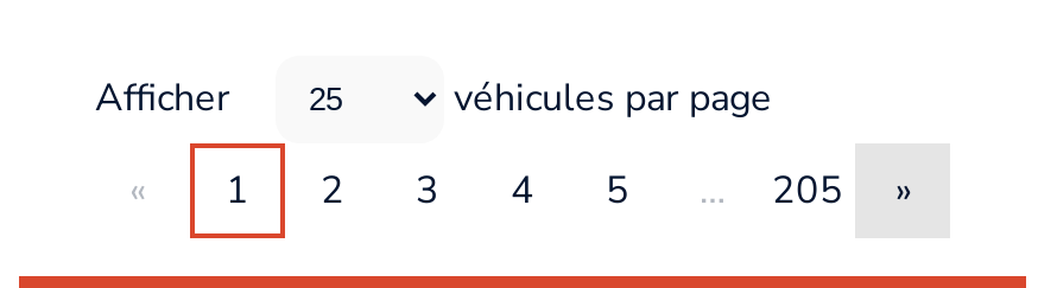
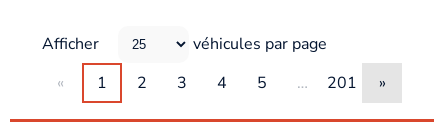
[772,164,843,216] 205 -> [327,72,357,94] 201

